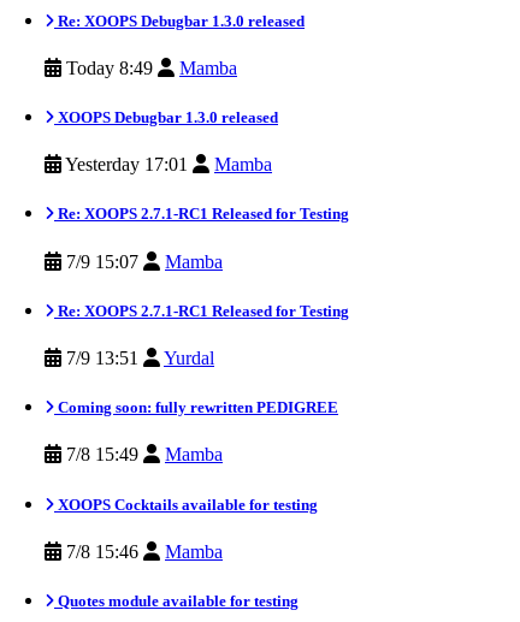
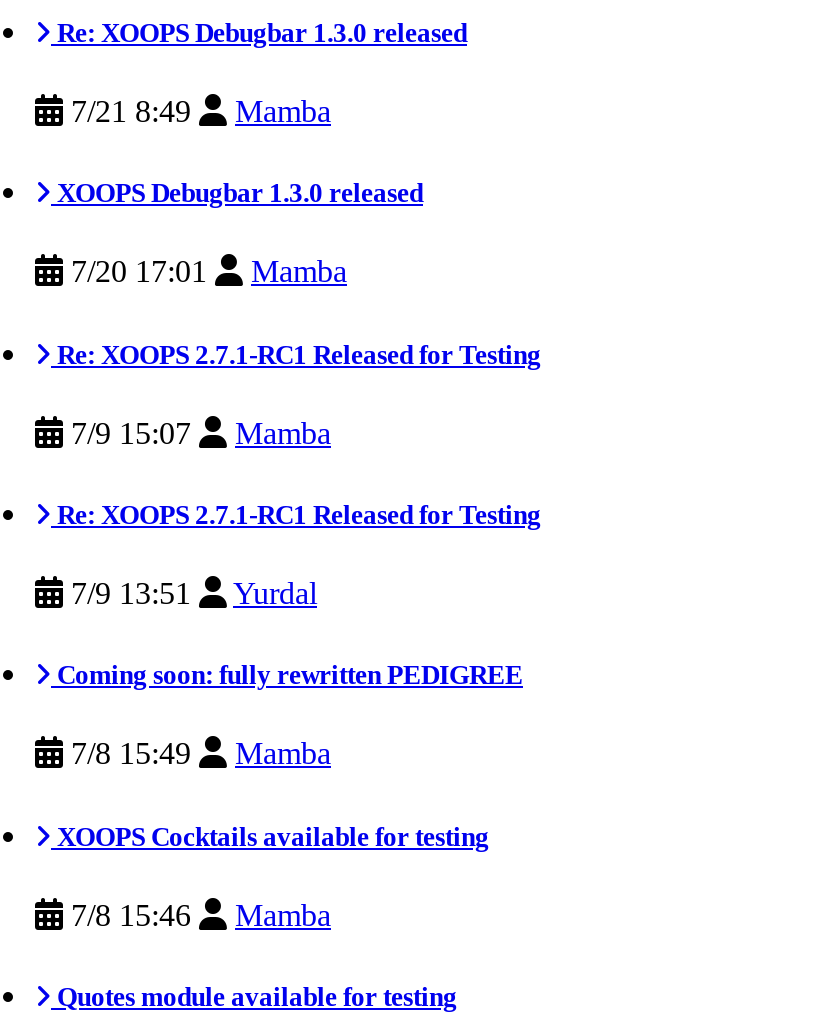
[61,58,237,78] Today 8:49 Mamba -> [63,94,331,128] 7/21 8:49 Mamba
[61,154,272,175] Yesterday 17:01 Mamba -> [63,255,347,289] 7/20 17:01 Mamba

